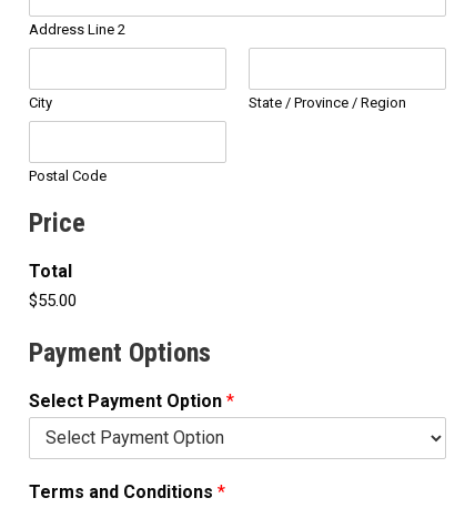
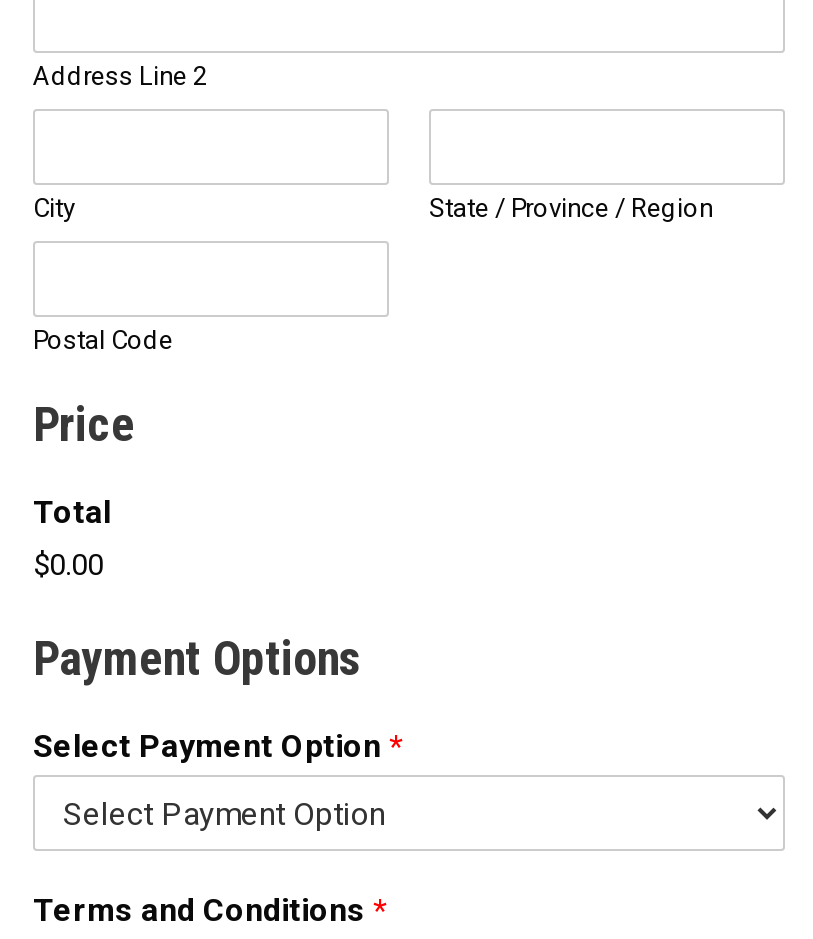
[29,291,77,311] $55.00 -> [33,547,103,583] $0.00

